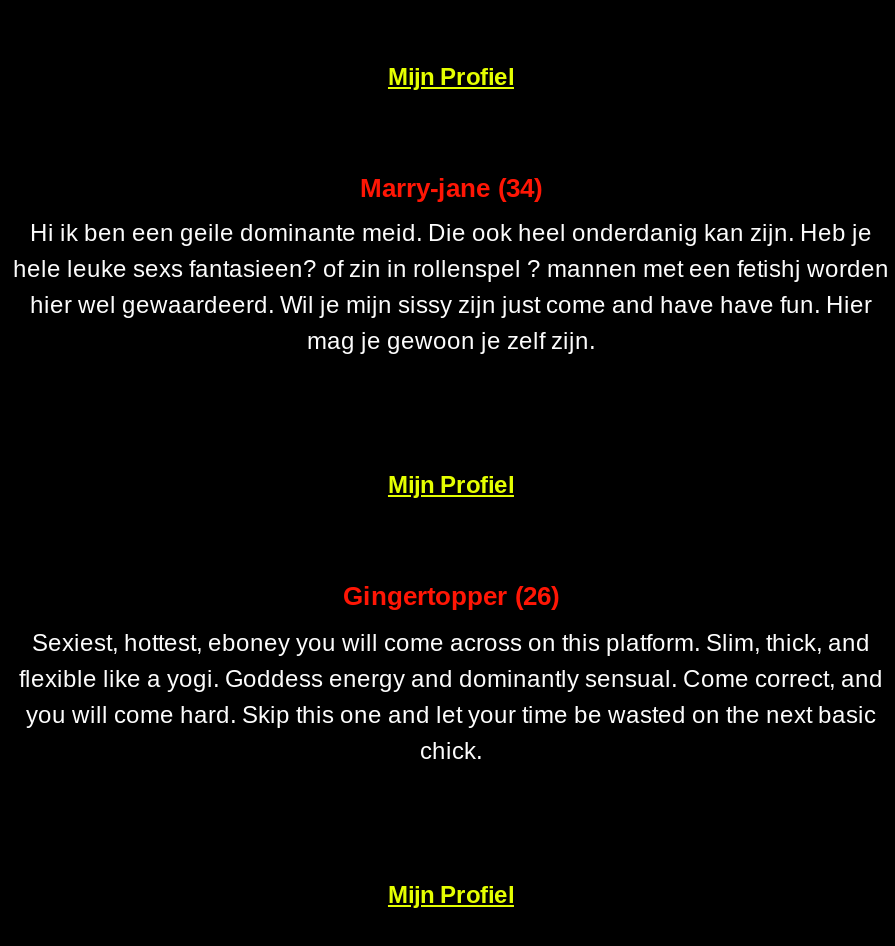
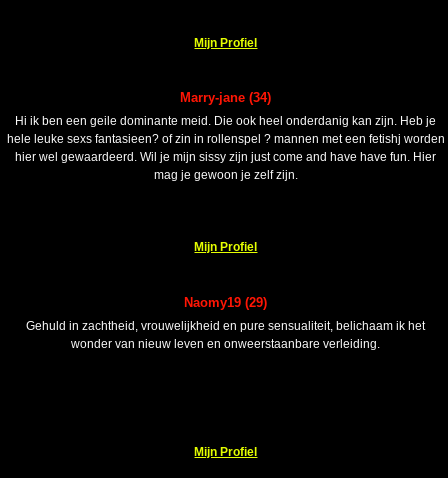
[343,582,559,612] Gingertopper (26) -> [184,295,267,310] Naomy19 (29)
[19,629,883,765] Sexiest, hottest, eboney you will come across on this platform. Slim, thick, and | flexible like a yogi. Goddess energy and dominantly sensual. Come correct, and | you will come hard. Skip this one and let your time be wasted on the next basic | chick. -> [26,319,425,351] Gehuld in zachtheid, vrouwelijkheid en pure sensualiteit, belichaam ik het | wonder van nieuw leven en onweerstaanbare verleiding.

